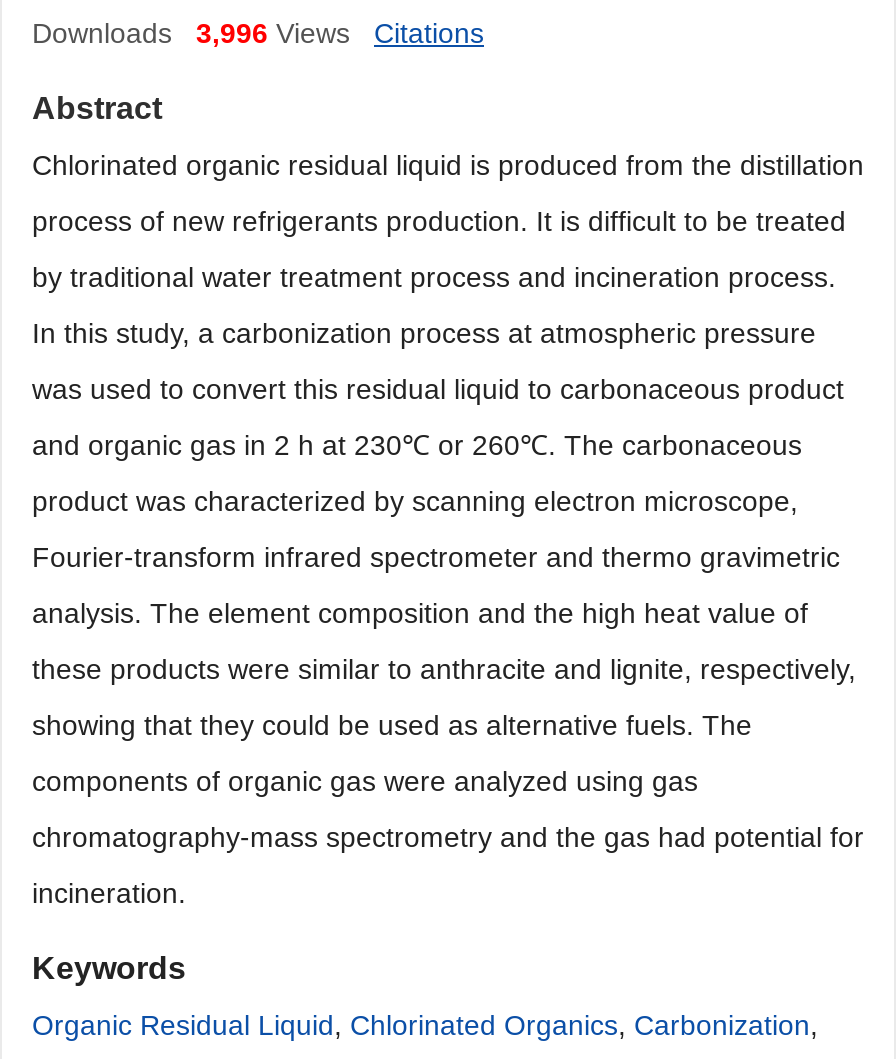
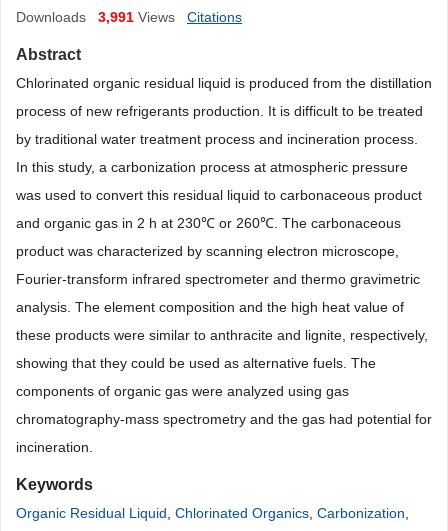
[32,17,350,49] Downloads 3,996 Views -> [16,9,175,25] Downloads 3,991 Views

